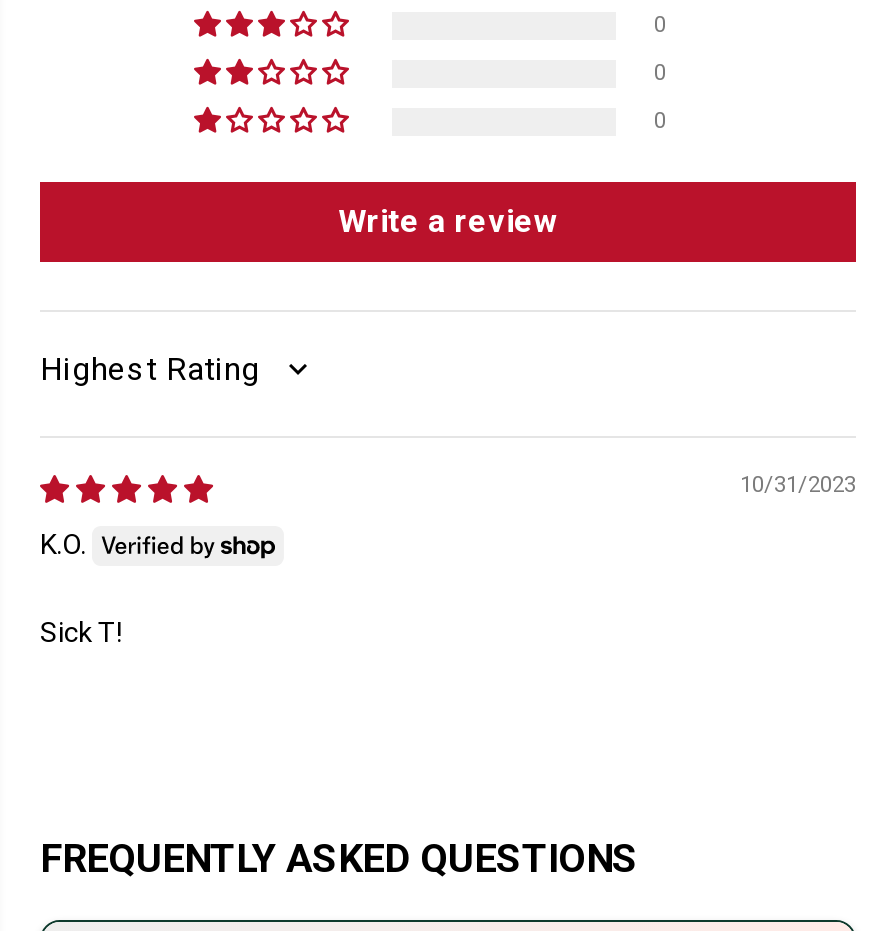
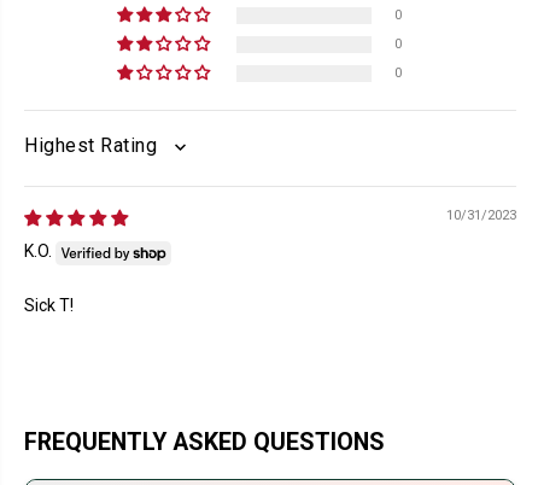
[338,202,558,240] Write a review -> none

